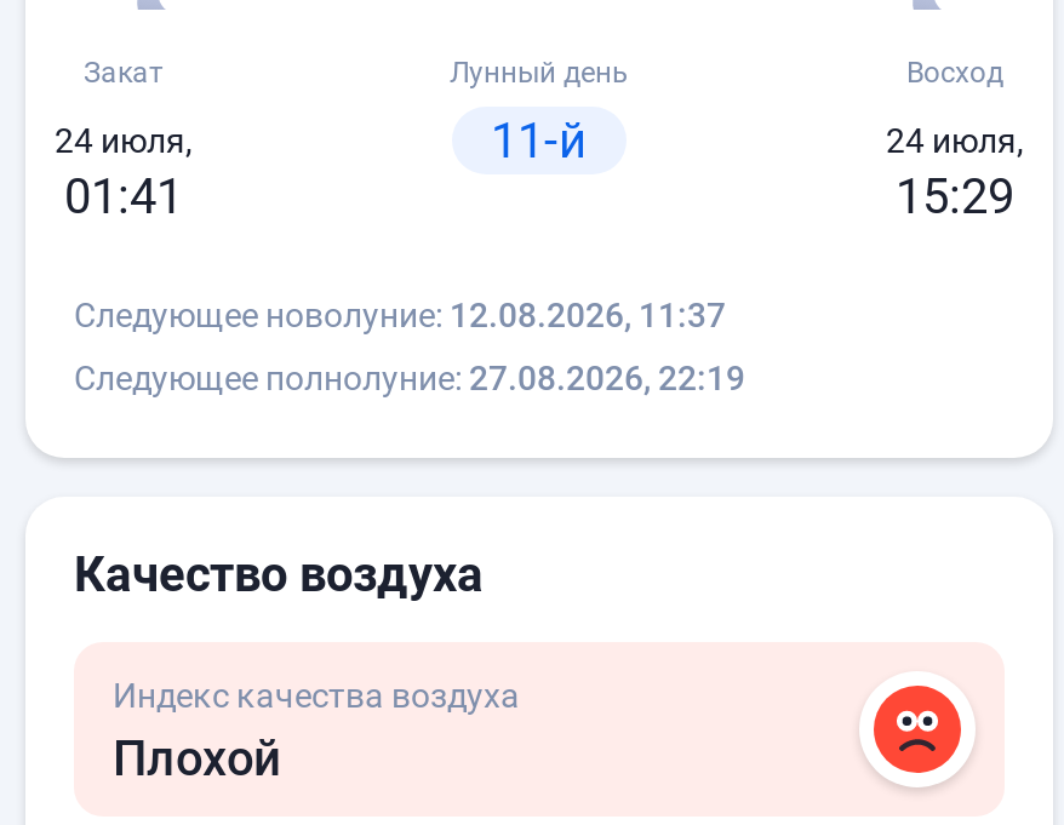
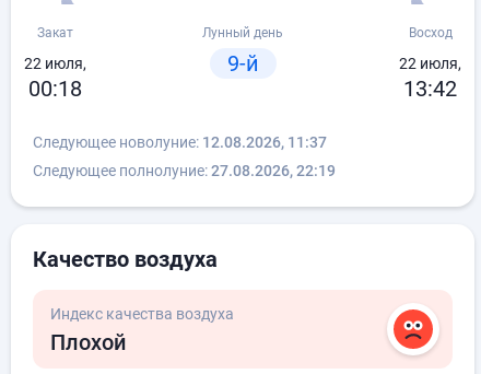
[55,121,193,160] 24 июля, -> [24,55,86,72] 22 июля,
[491,111,588,170] 11-й -> [227,50,259,77] 9-й
[886,121,1024,160] 24 июля, -> [399,55,461,72] 22 июля,
[64,167,183,225] 01:41 -> [28,75,82,102] 00:18
[896,167,1014,225] 15:29 -> [403,75,457,102] 13:42

